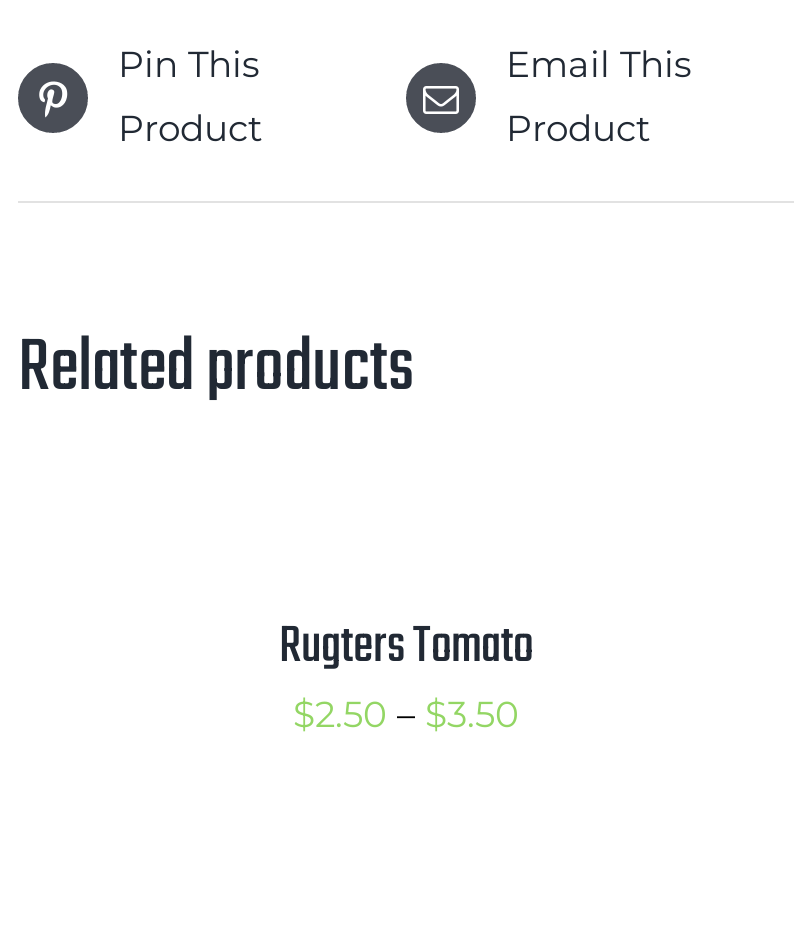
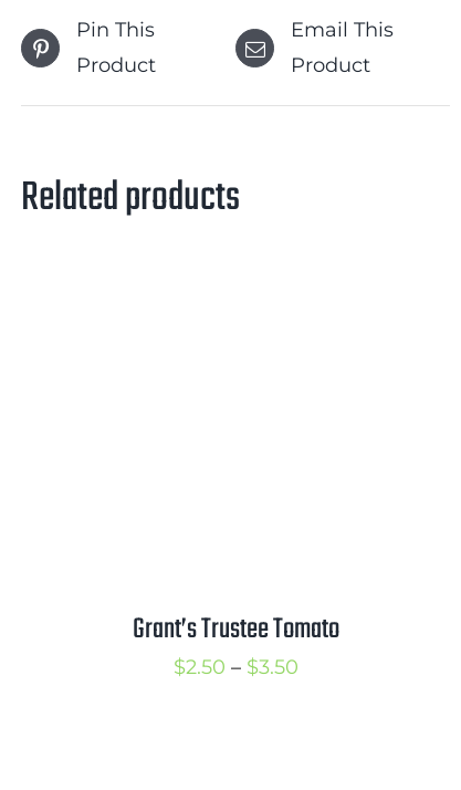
[279,608,533,688] Rugters Tomato -> [132,607,339,652] Grant’s Trustee Tomato

